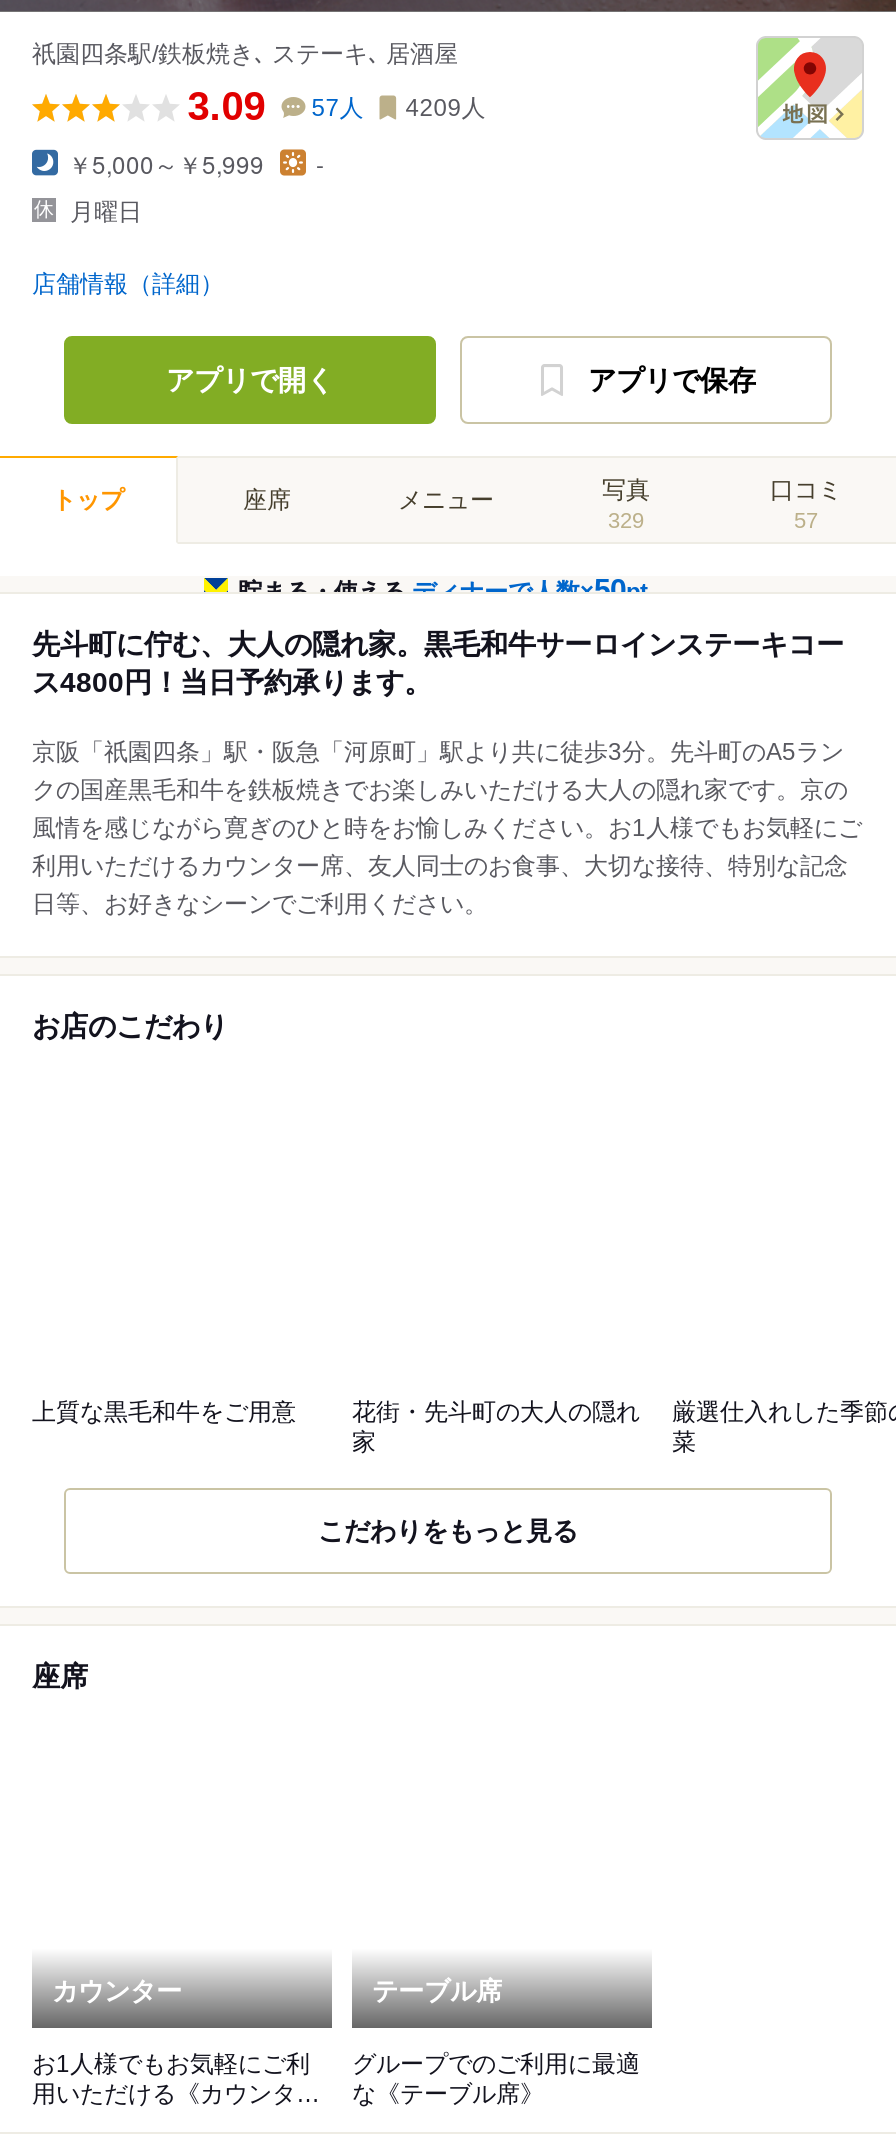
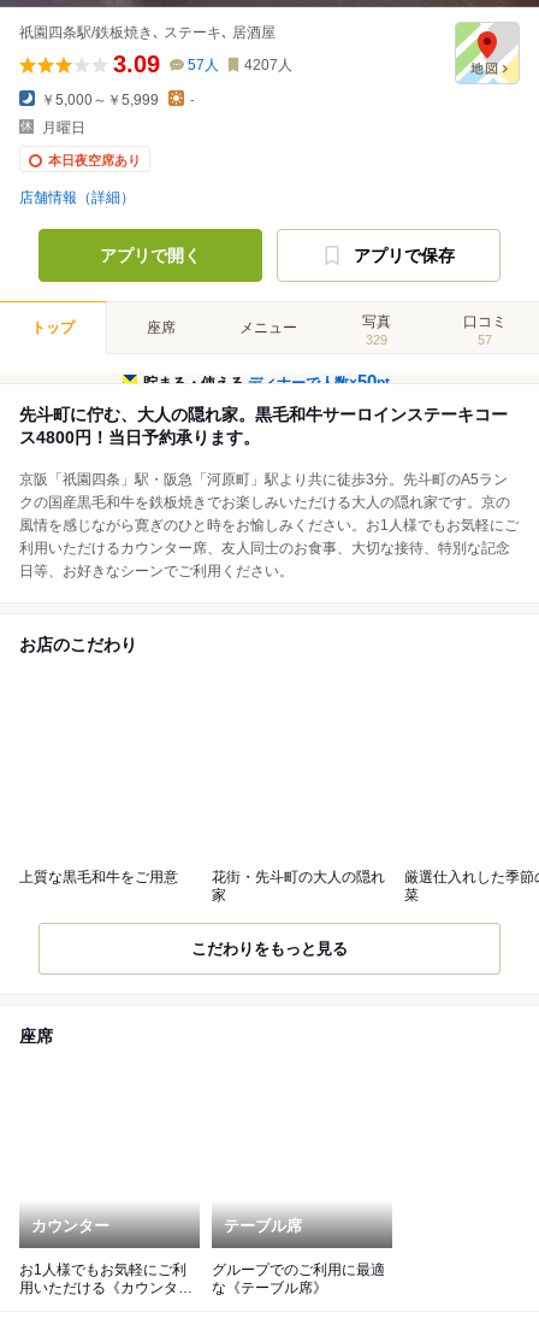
[188,84,486,128] 3.09 57人 4209人 -> [113,50,292,77] 3.09 57人 4207人
none -> [48,153,141,167] 本日夜空席あり

